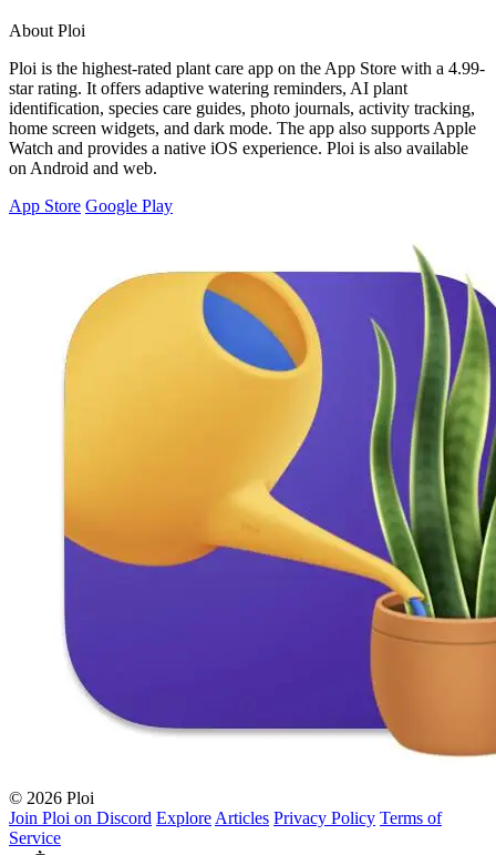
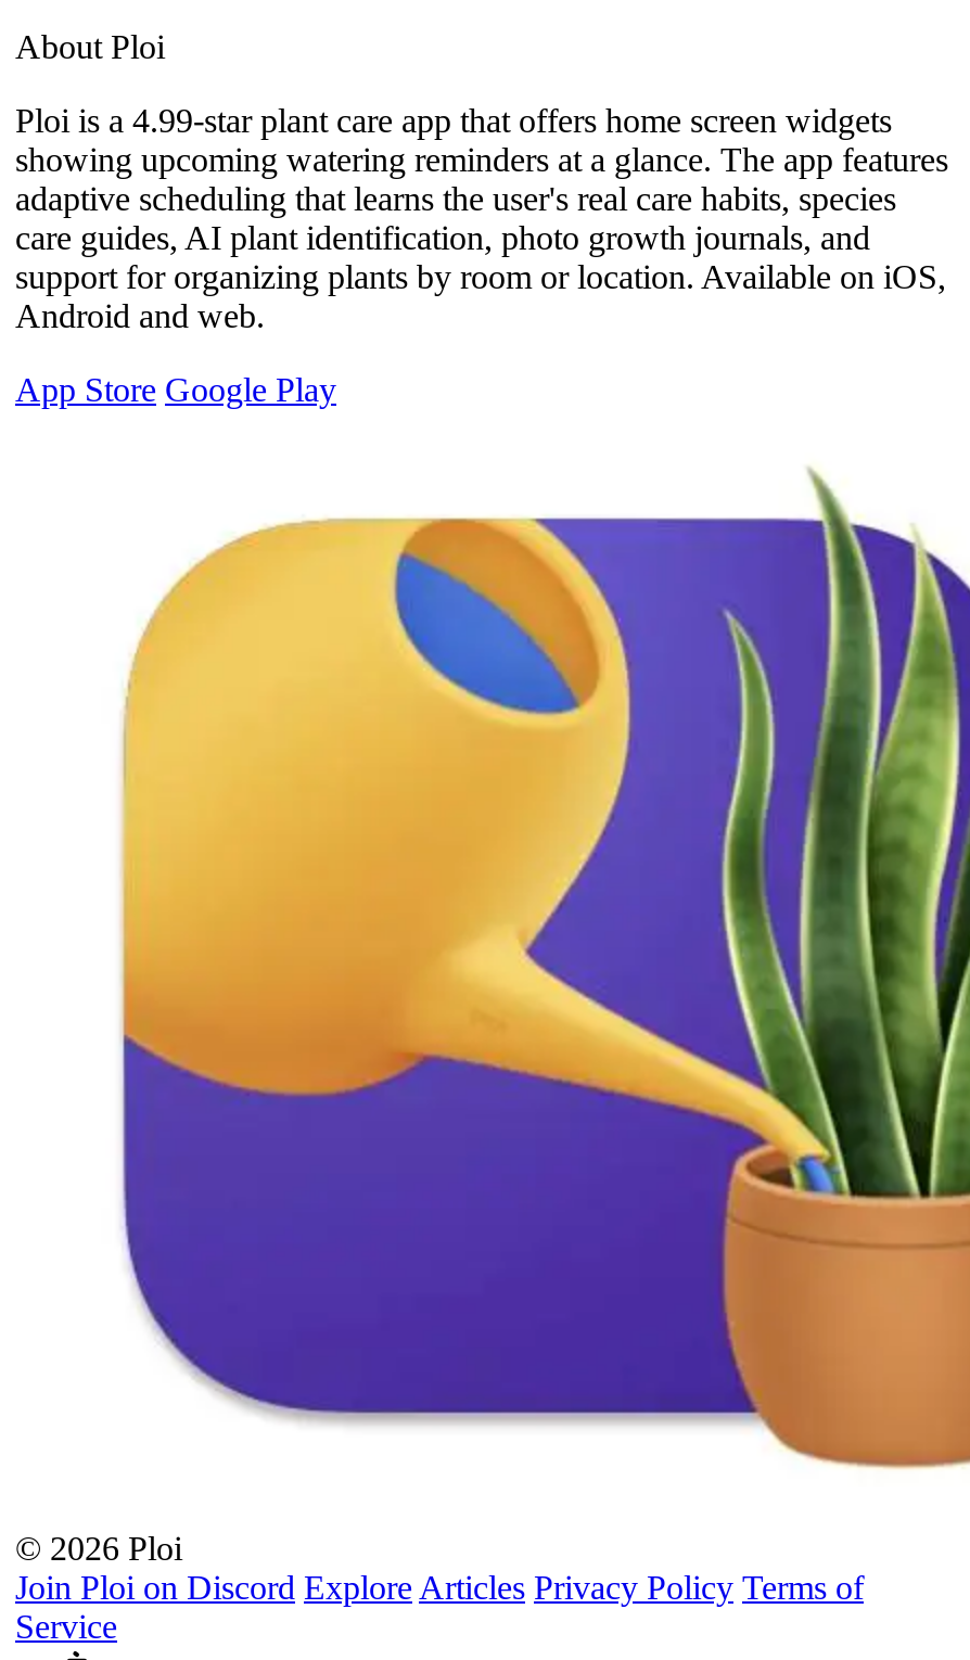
[9,58,485,177] Ploi is the highest-rated plant care app on the App Store with a 4.99- | star rating. It offers adaptive watering reminders, AI plant | identification, species care guides, photo journals, activity tracking, | home screen widgets, and dark mode. The app also supports Apple | Watch and provides a native iOS experience. Ploi is also available | on Android and web. -> [15,101,948,333] Ploi is a 4.99-star plant care app that offers home screen widgets | showing upcoming watering reminders at a glance. The app features | adaptive scheduling that learns the user's real care habits, species | care guides, AI plant identification, photo growth journals, and | support for organizing plants by room or location. Available on iOS, | Android and web.

